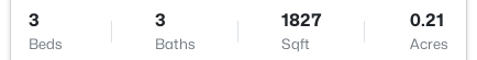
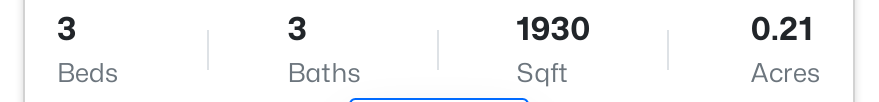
[281,10,322,31] 1827 -> [517,10,591,48] 1930

